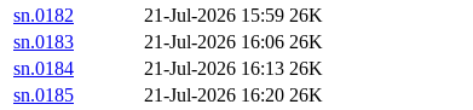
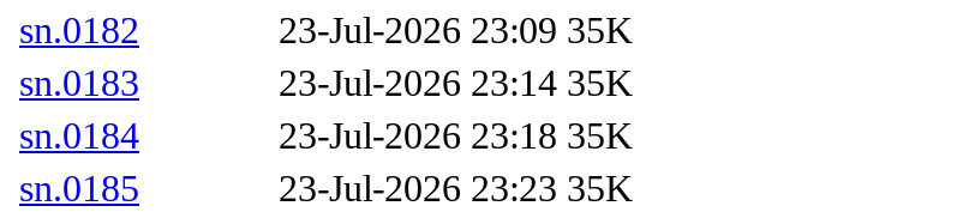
[144,5,323,26] 21-Jul-2026 15:59 26K -> [279,11,634,51] 23-Jul-2026 23:09 35K
[144,32,323,52] 21-Jul-2026 16:06 26K -> [279,63,634,104] 23-Jul-2026 23:14 35K
[144,59,323,79] 21-Jul-2026 16:13 26K -> [279,116,634,157] 23-Jul-2026 23:18 35K
[144,85,323,106] 21-Jul-2026 16:20 26K -> [279,169,634,209] 23-Jul-2026 23:23 35K

